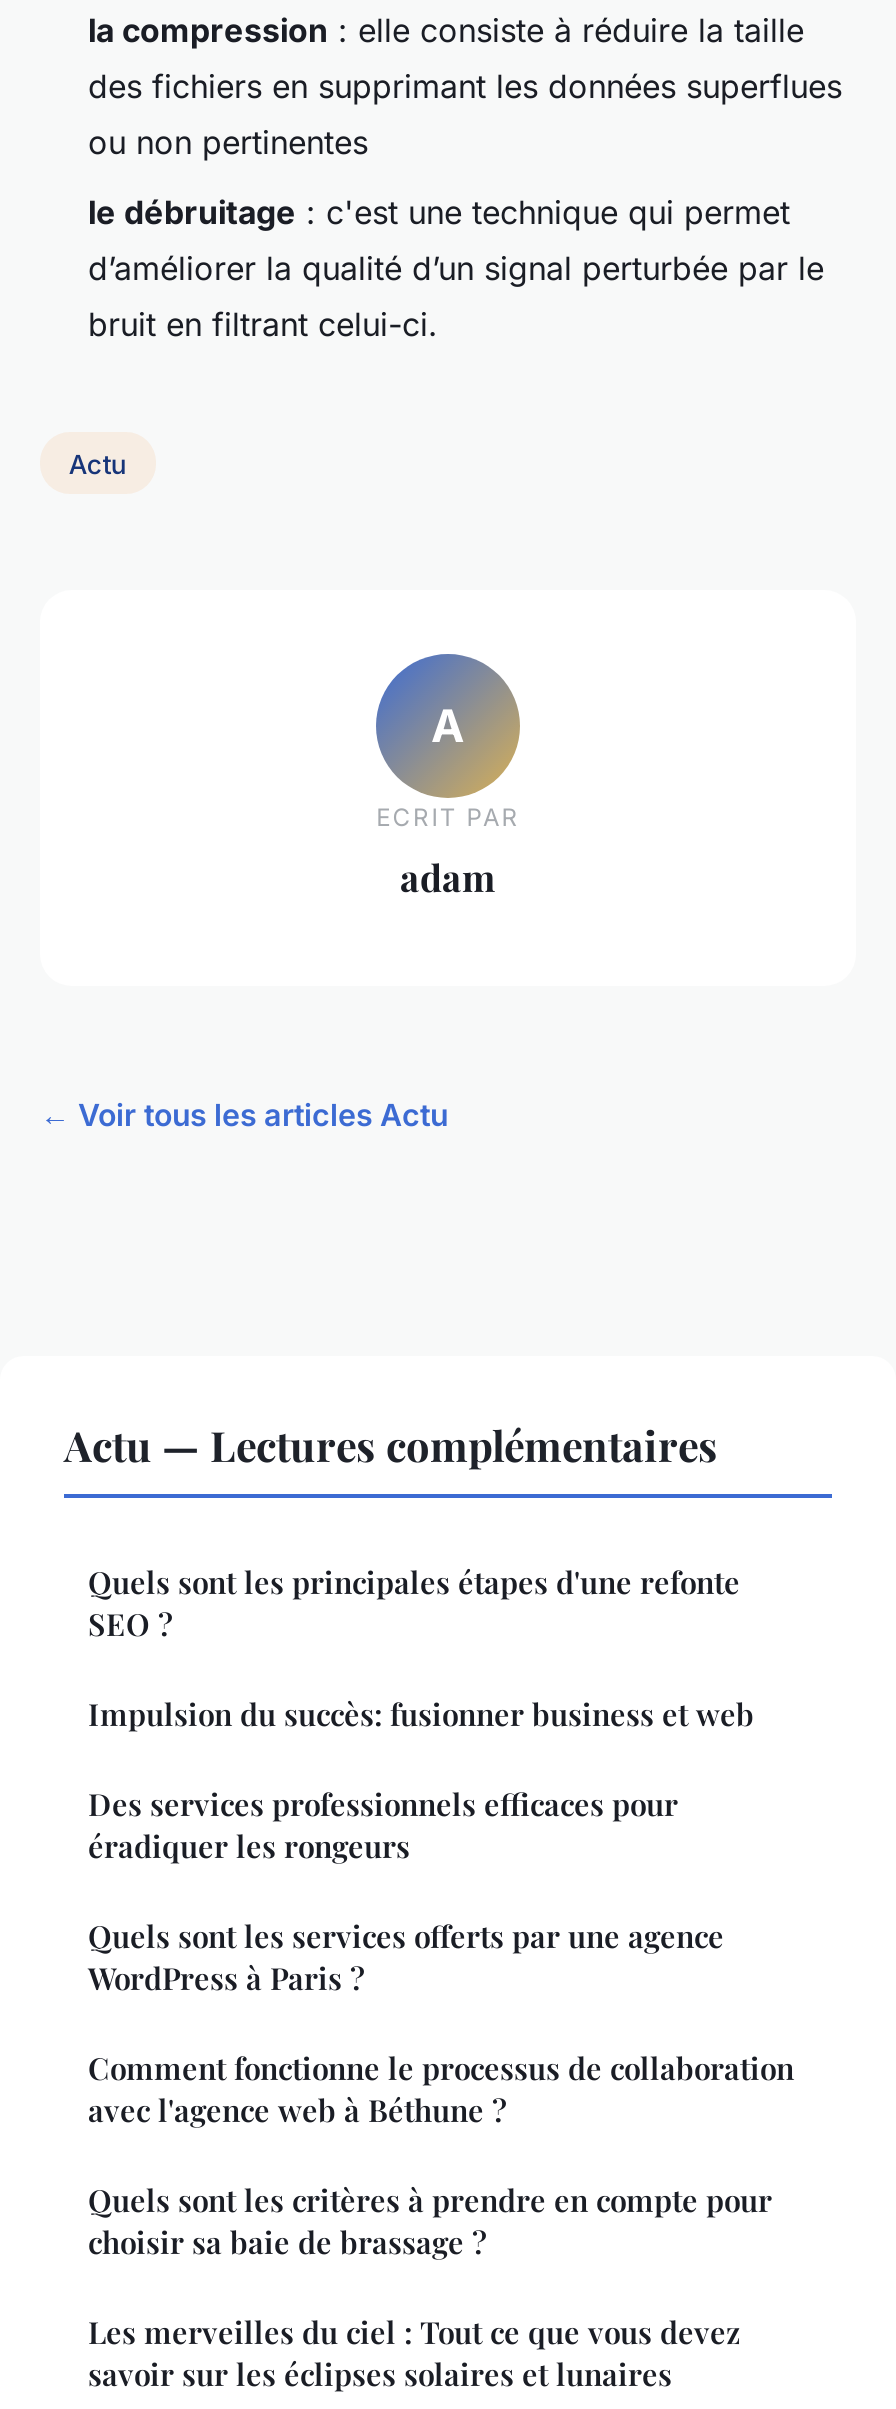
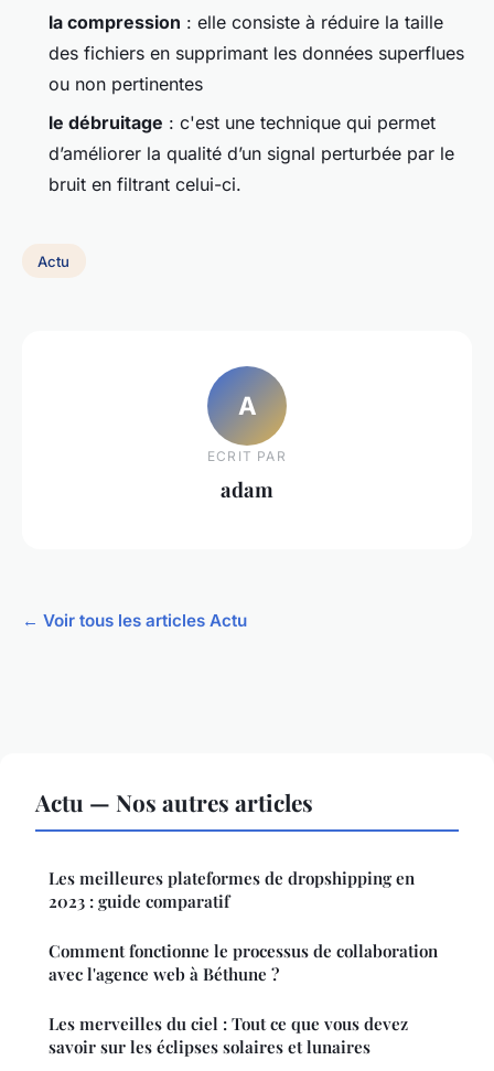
[64,1416,754,1998] Actu — Lectures complémentaires | Quels sont les principales étapes d'une refonte | SEO ? | Impulsion du succès: fusionner business et web | Des services professionnels efficaces pour | éradiquer les rongeurs | Quels sont les services offerts par une agence | WordPress à Paris ? -> [35,786,415,912] Actu — Nos autres articles | Les meilleures plateformes de dropshipping en | 2023 : guide comparatif
[88,2180,772,2262] Quels sont les critères à prendre en compte pour | choisir sa baie de brassage ? -> none

